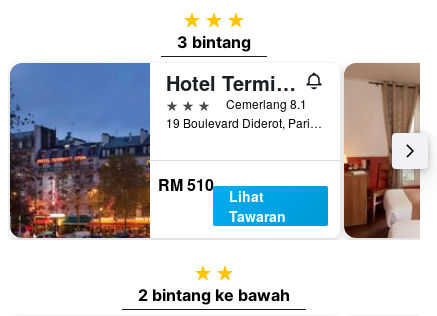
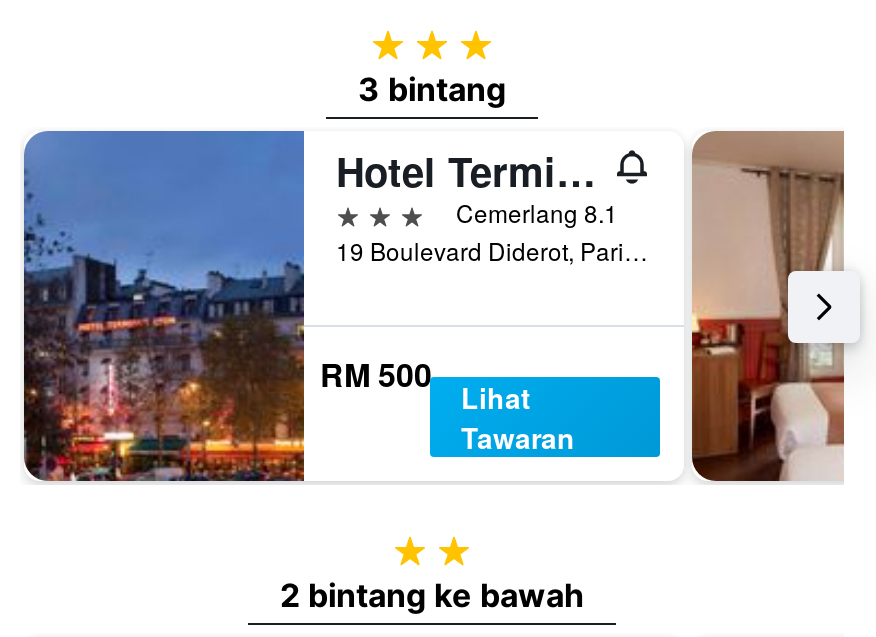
[158,172,214,195] RM 510 -> [320,350,432,396] RM 500

